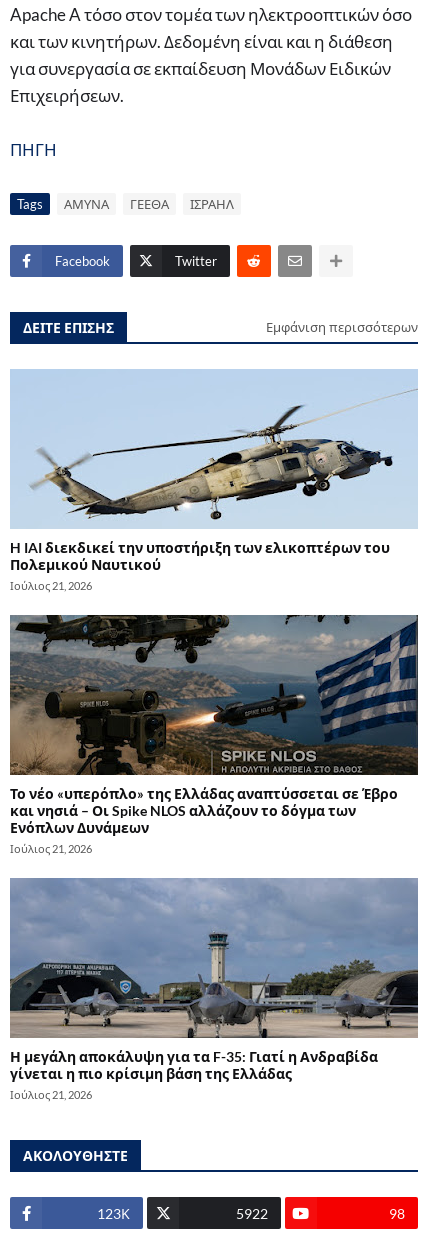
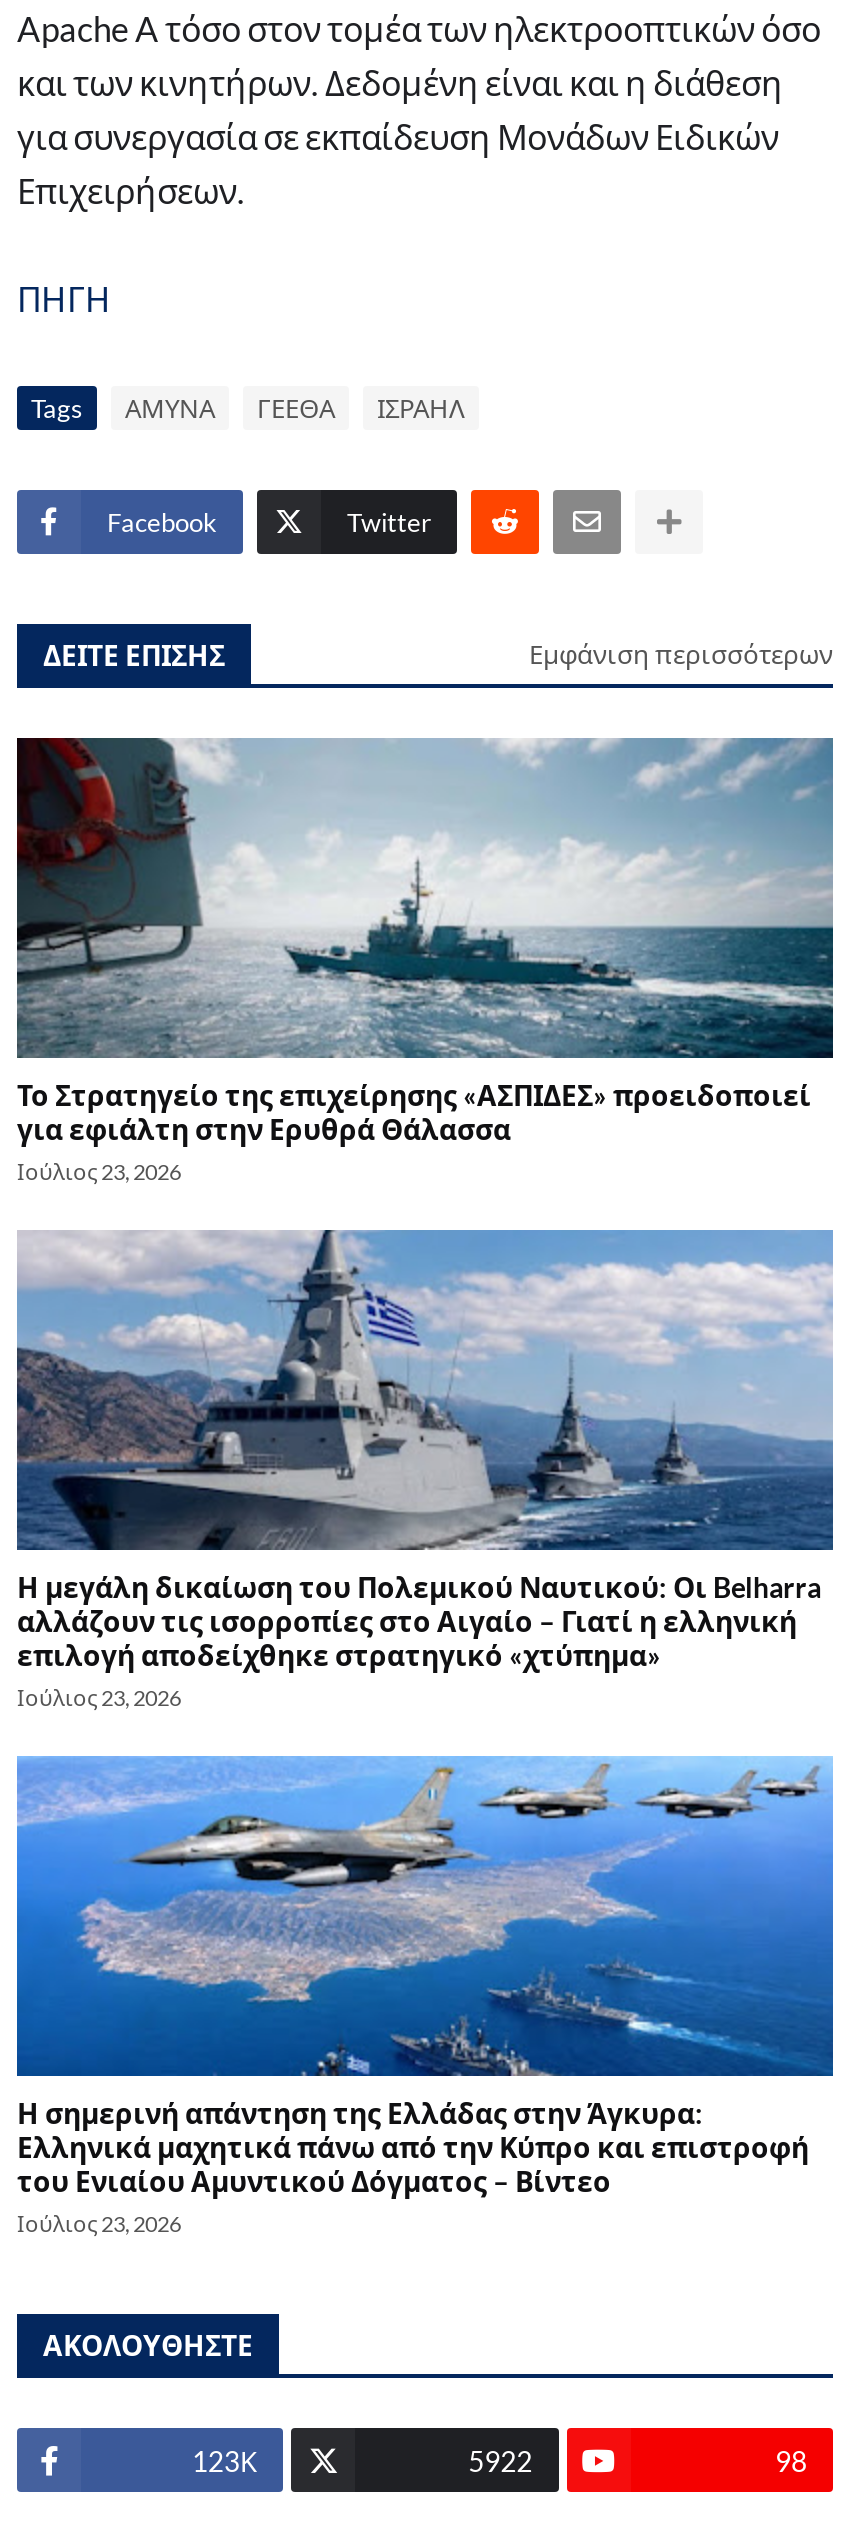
[10,369,418,592] [image] | H IAI διεκδικεί την υποστήριξη των ελικοπτέρων του | Πολεμικού Ναυτικού | Ιούλιος 21, 2026 -> [15,736,835,1185] [image] | Το Στρατηγείο της επιχείρησης «ΑΣΠΙΔΕΣ» προειδοποιεί | για εφιάλτη στην Ερυθρά Θάλασσα | Ιούλιος 23, 2026
[9,614,419,855] [image] | Το νέο «υπερόπλο» της Ελλάδας αναπτύσσεται σε Έβρο | και νησιά – Οι Spike NLOS αλλάζουν το δόγμα των | Ενόπλων Δυνάμεων | Ιούλιος 21, 2026 -> [15,1228,835,1711] [image] | Η μεγάλη δικαίωση του Πολεμικού Ναυτικού: Οι Belharra | αλλάζουν τις ισορροπίες στο Αιγαίο – Γιατί η ελληνική | επιλογή αποδείχθηκε στρατηγικό «χτύπημα» | Ιούλιος 23, 2026
[9,878,419,1101] [image] | Η μεγάλη αποκάλυψη για τα F-35: Γιατί η Ανδραβίδα | γίνεται η πιο κρίσιμη βάση της Ελλάδας | Ιούλιος 21, 2026 -> [15,1756,835,2237] [image] | Η σημερινή απάντηση της Ελλάδας στην Άγκυρα: | Ελληνικά μαχητικά πάνω από την Κύπρο και επιστροφή | του Ενιαίου Αμυντικού Δόγματος – Βίντεο | Ιούλιος 23, 2026

